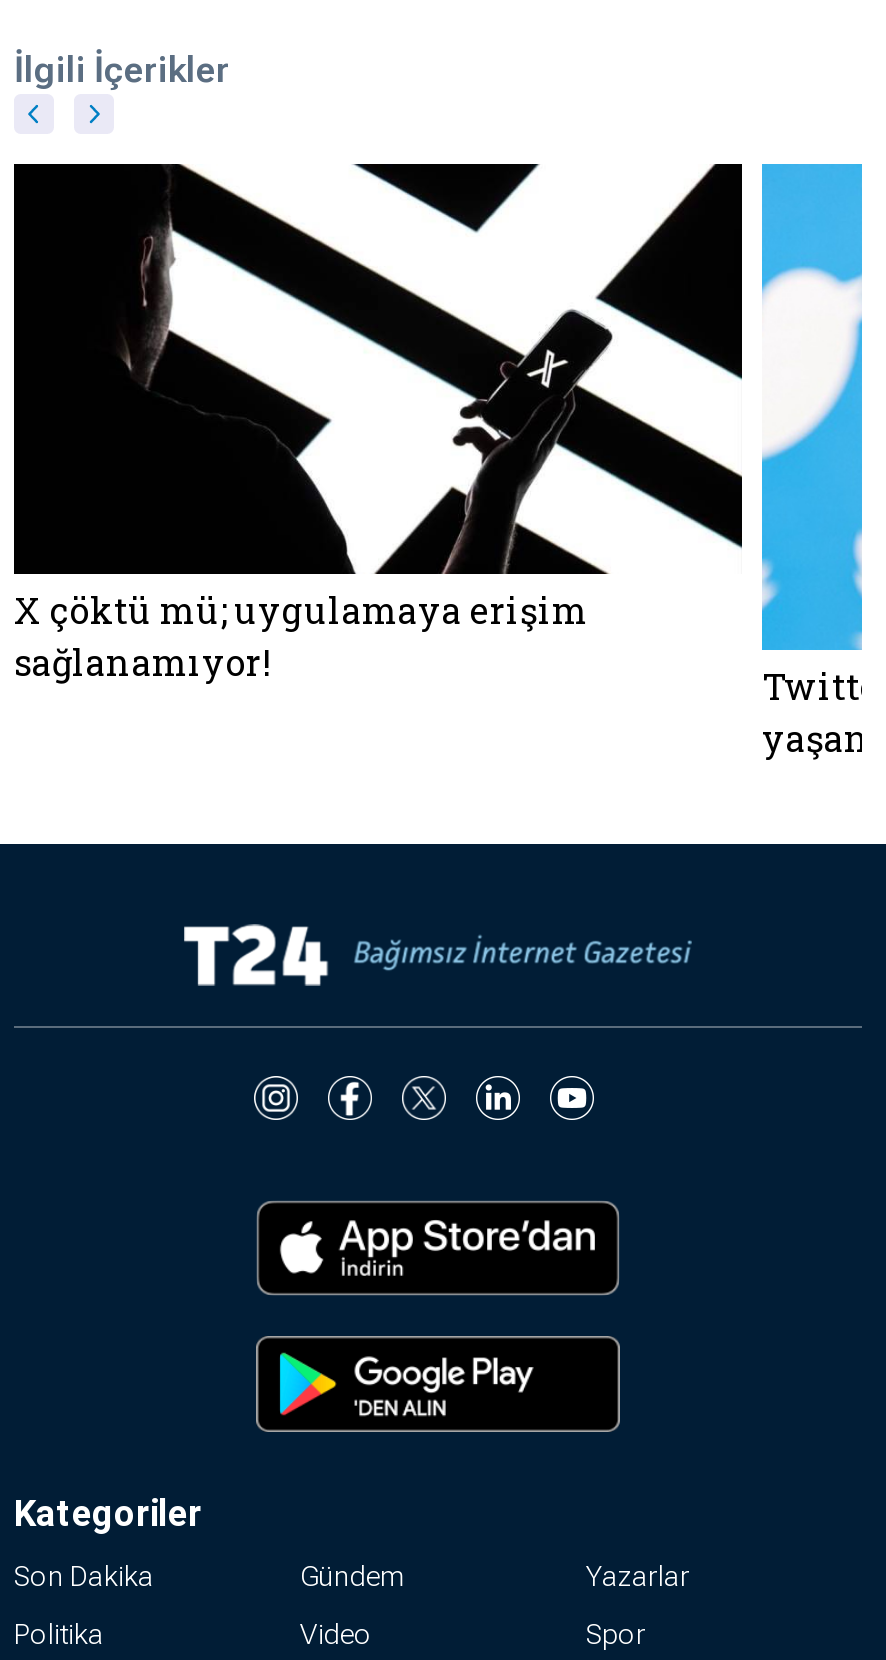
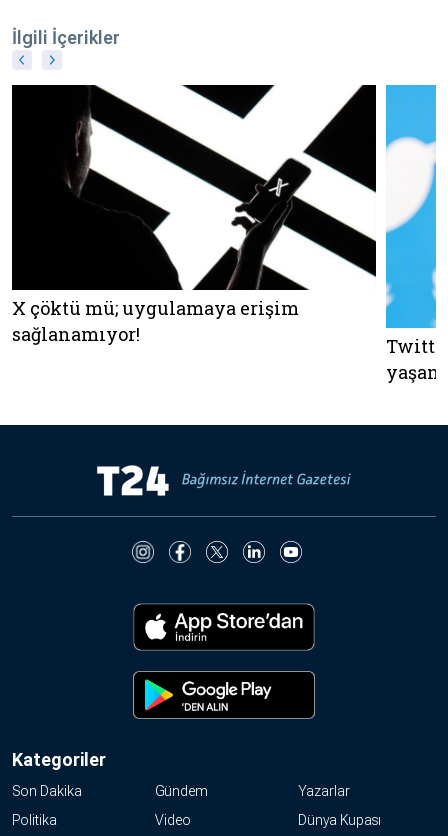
[586,1618,646,1650] Spor -> [298,812,381,828] Dünya Kupası

